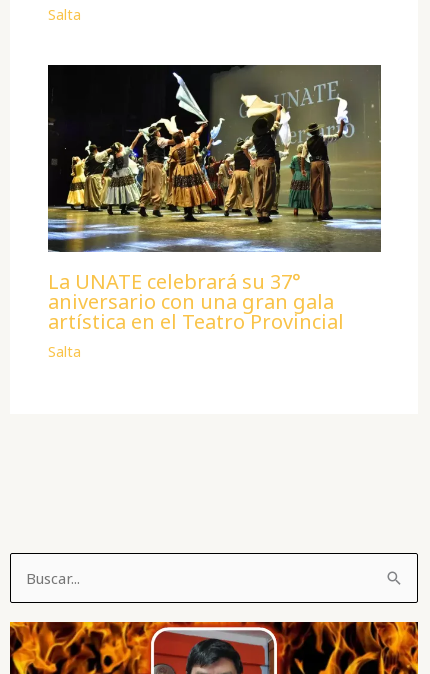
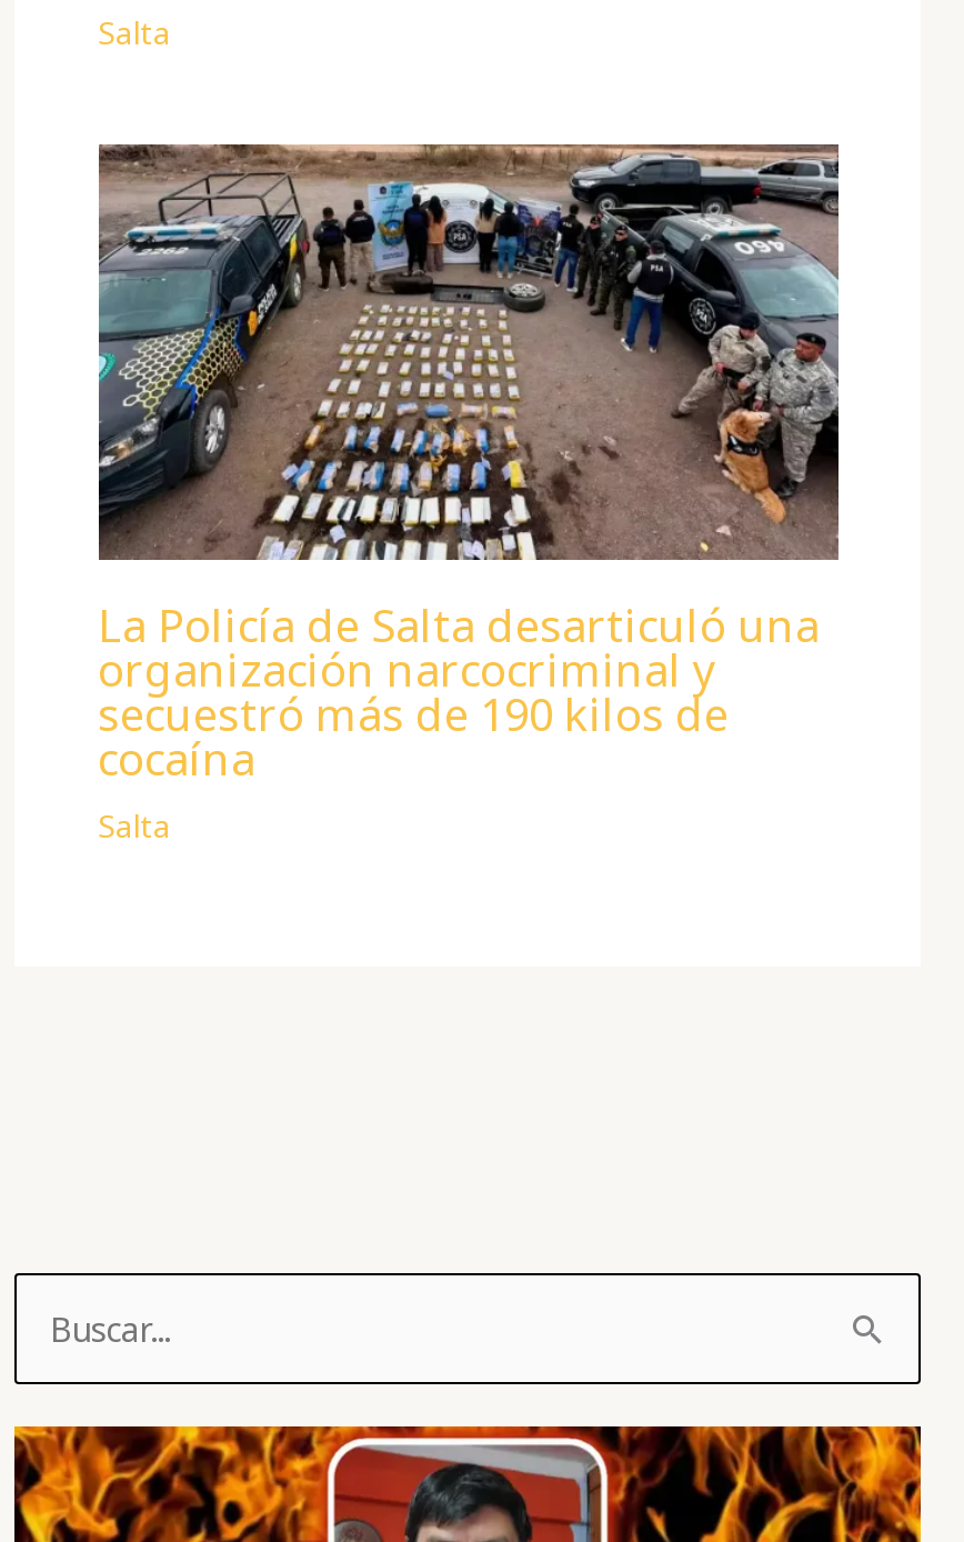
[47,64,381,335] [image] | La UNATE celebrará su 37° | aniversario con una gran gala | artística en el Teatro Provincial -> [97,142,841,789] [image] | La Policía de Salta desarticuló una | organización narcocriminal y | secuestró más de 190 kilos de | cocaína

